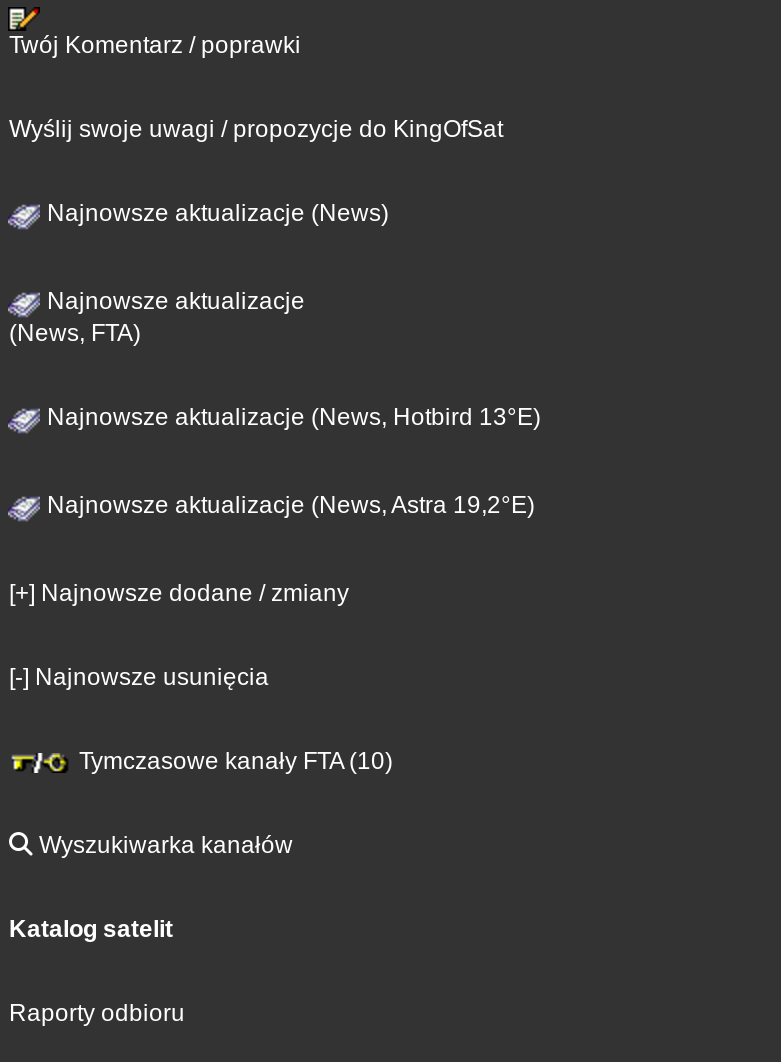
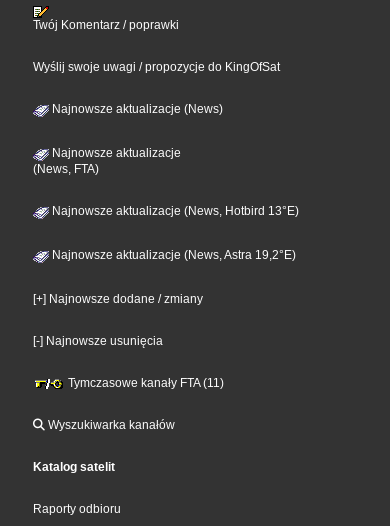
[73,746,393,774] Tymczasowe kanały FTA (10) -> [65,376,224,390] Tymczasowe kanały FTA (11)

